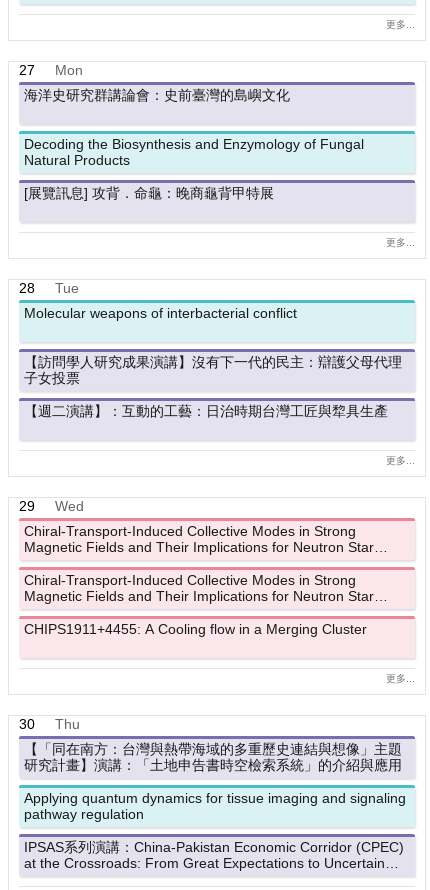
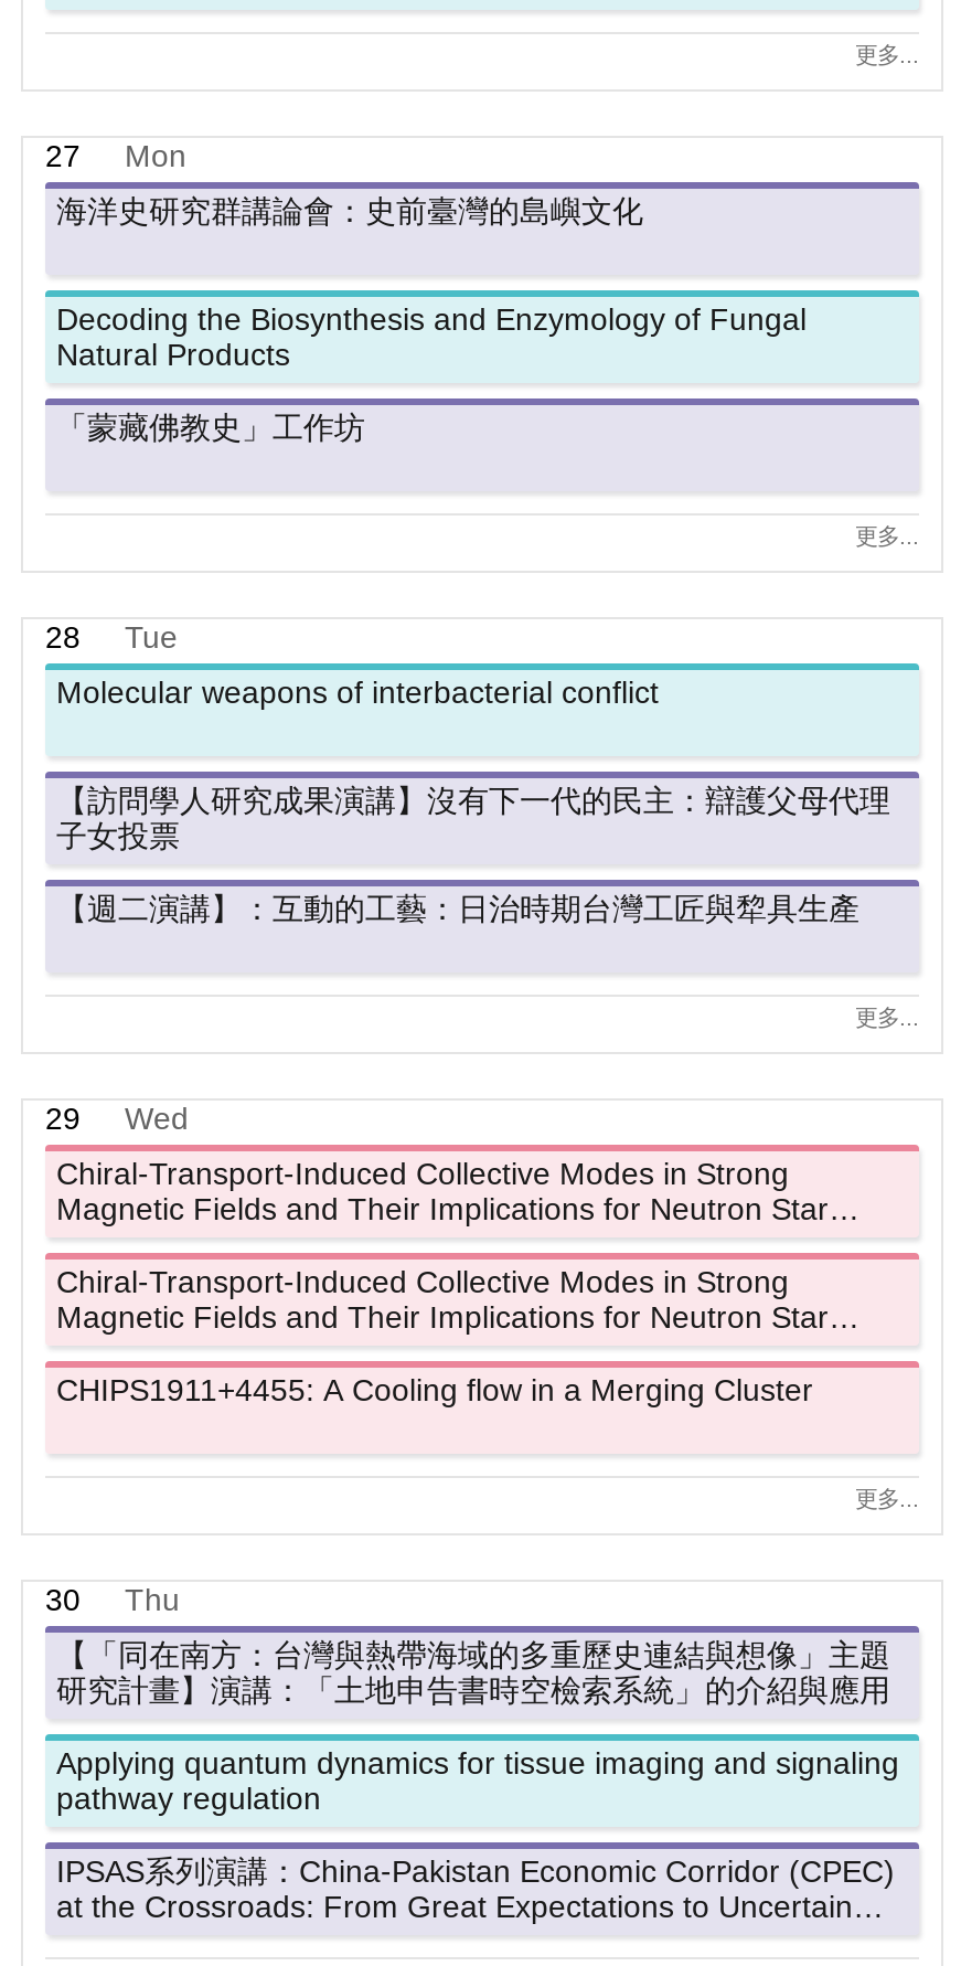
[24,185,274,201] [展覽訊息] 攻背．命龜：晚商龜背甲特展 -> [56,410,365,445] 「蒙藏佛教史」工作坊

